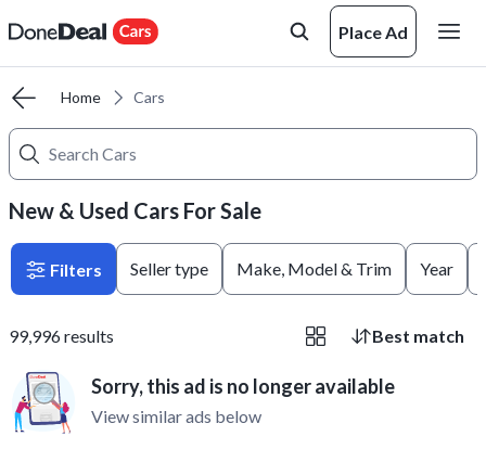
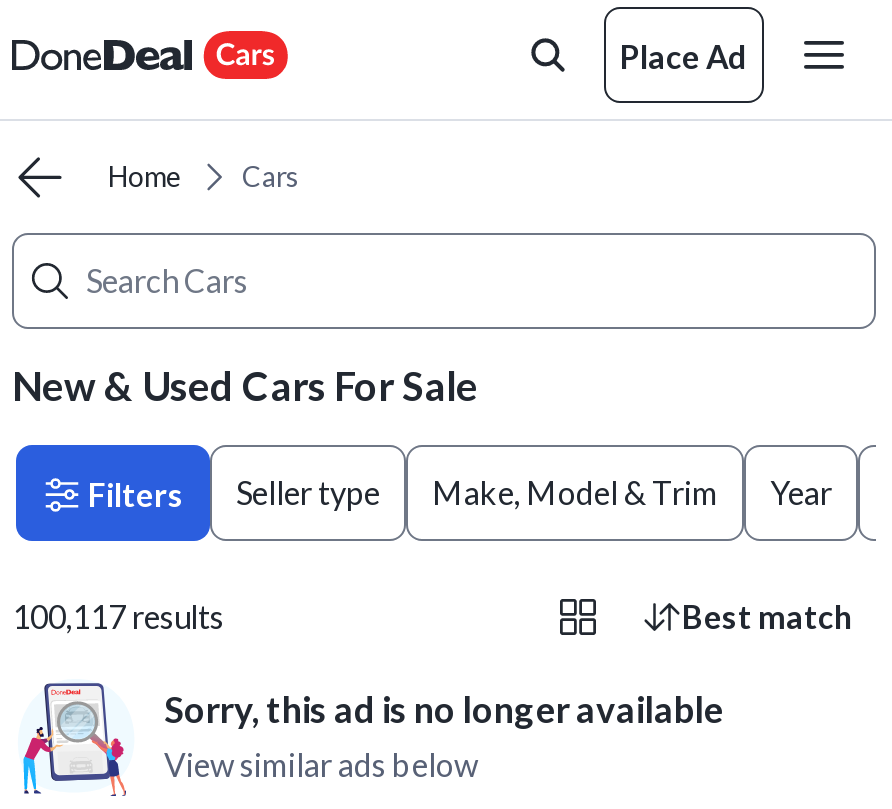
[9,325,114,346] 99,996 results -> [12,597,224,635] 100,117 results

